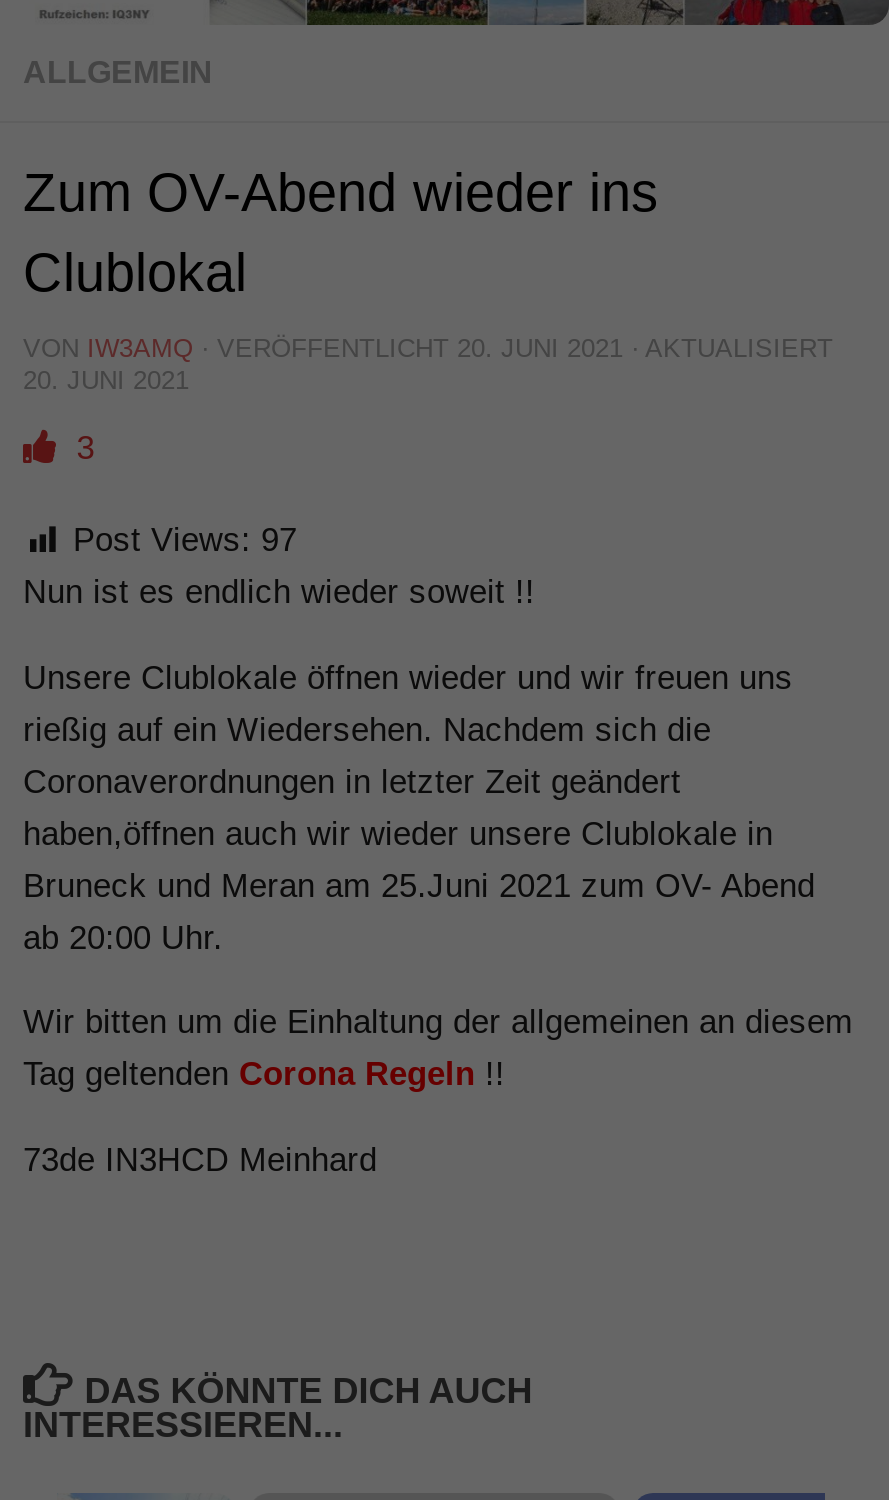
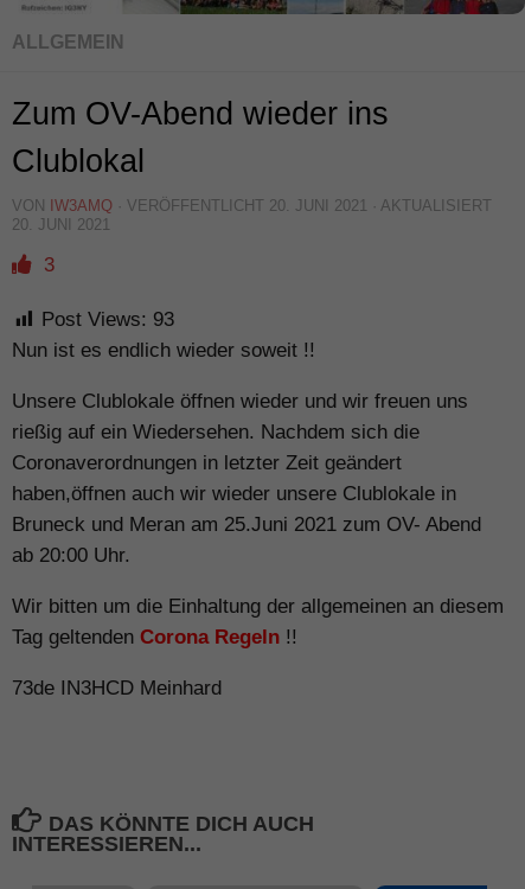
[73,521,297,559] Post Views: 97 -> [41,309,174,331] Post Views: 93

